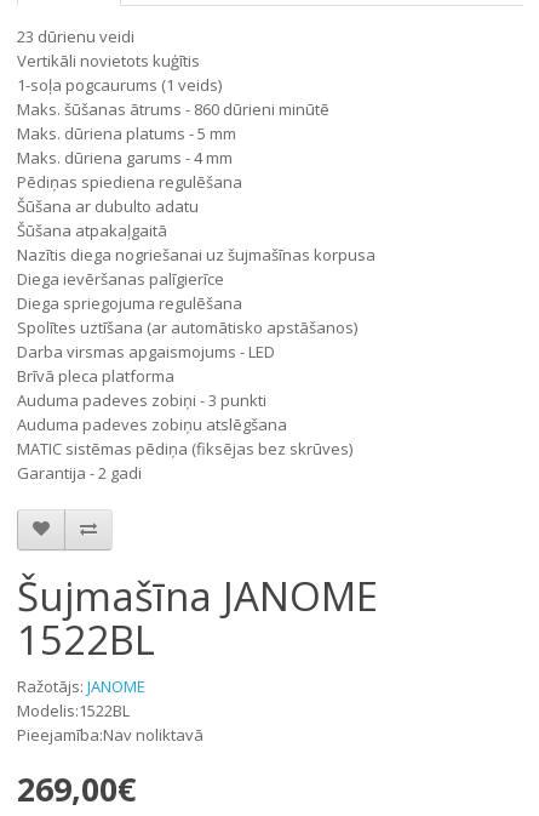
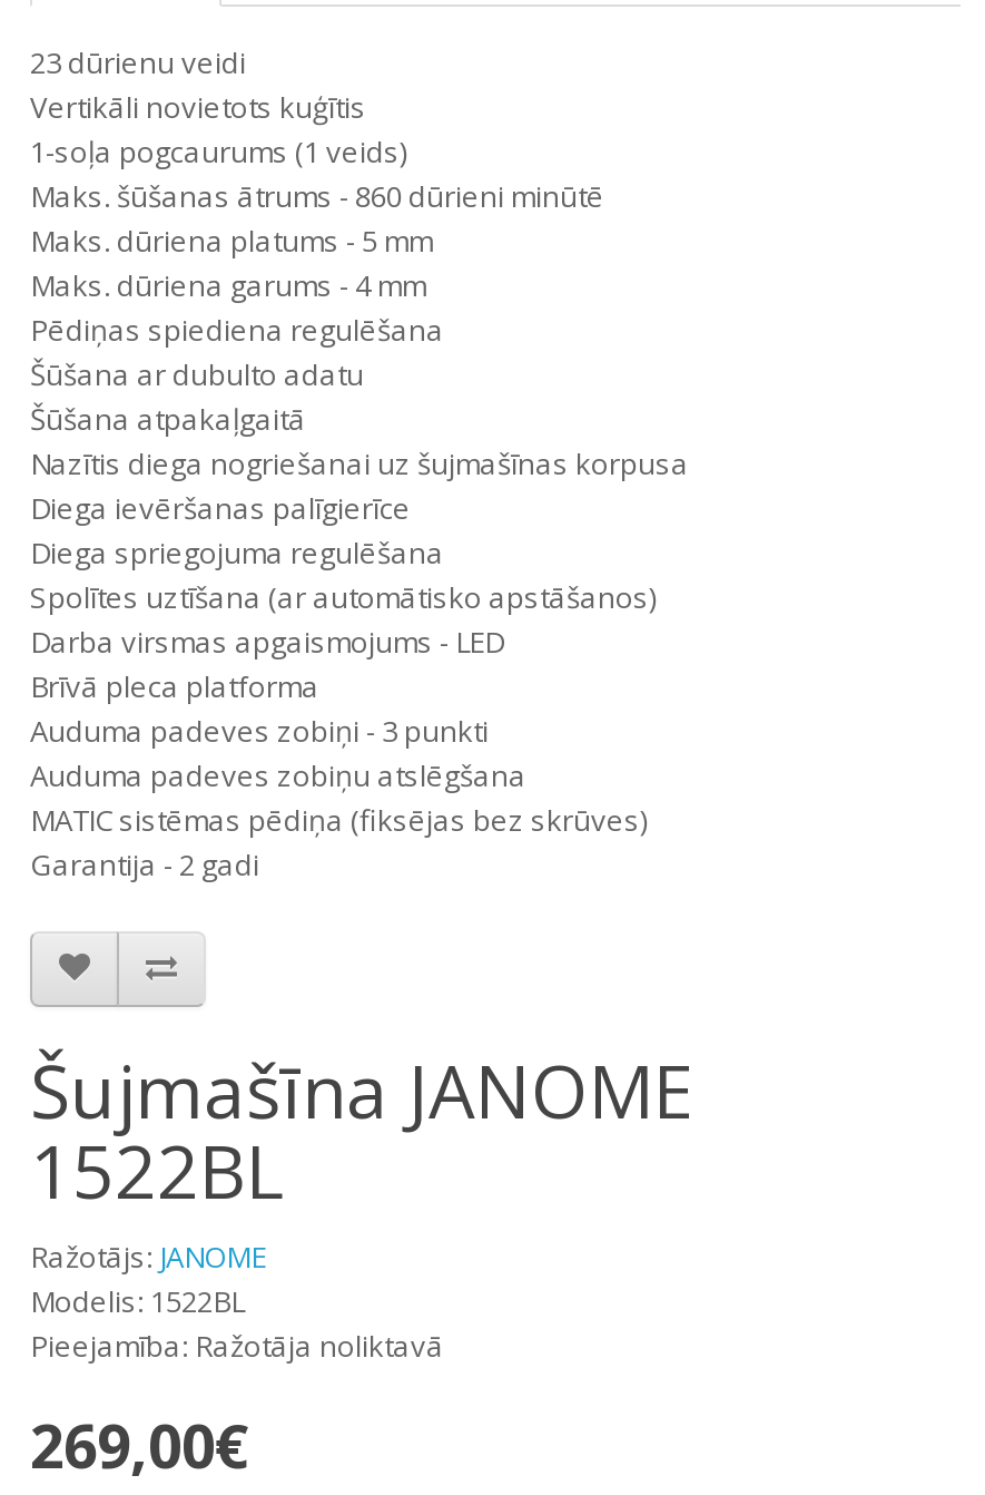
[17,699,203,745] Modelis:1522BL | Pieejamība:Nav noliktavā -> [30,1281,444,1365] Modelis: 1522BL | Pieejamība: Ražotāja noliktavā

